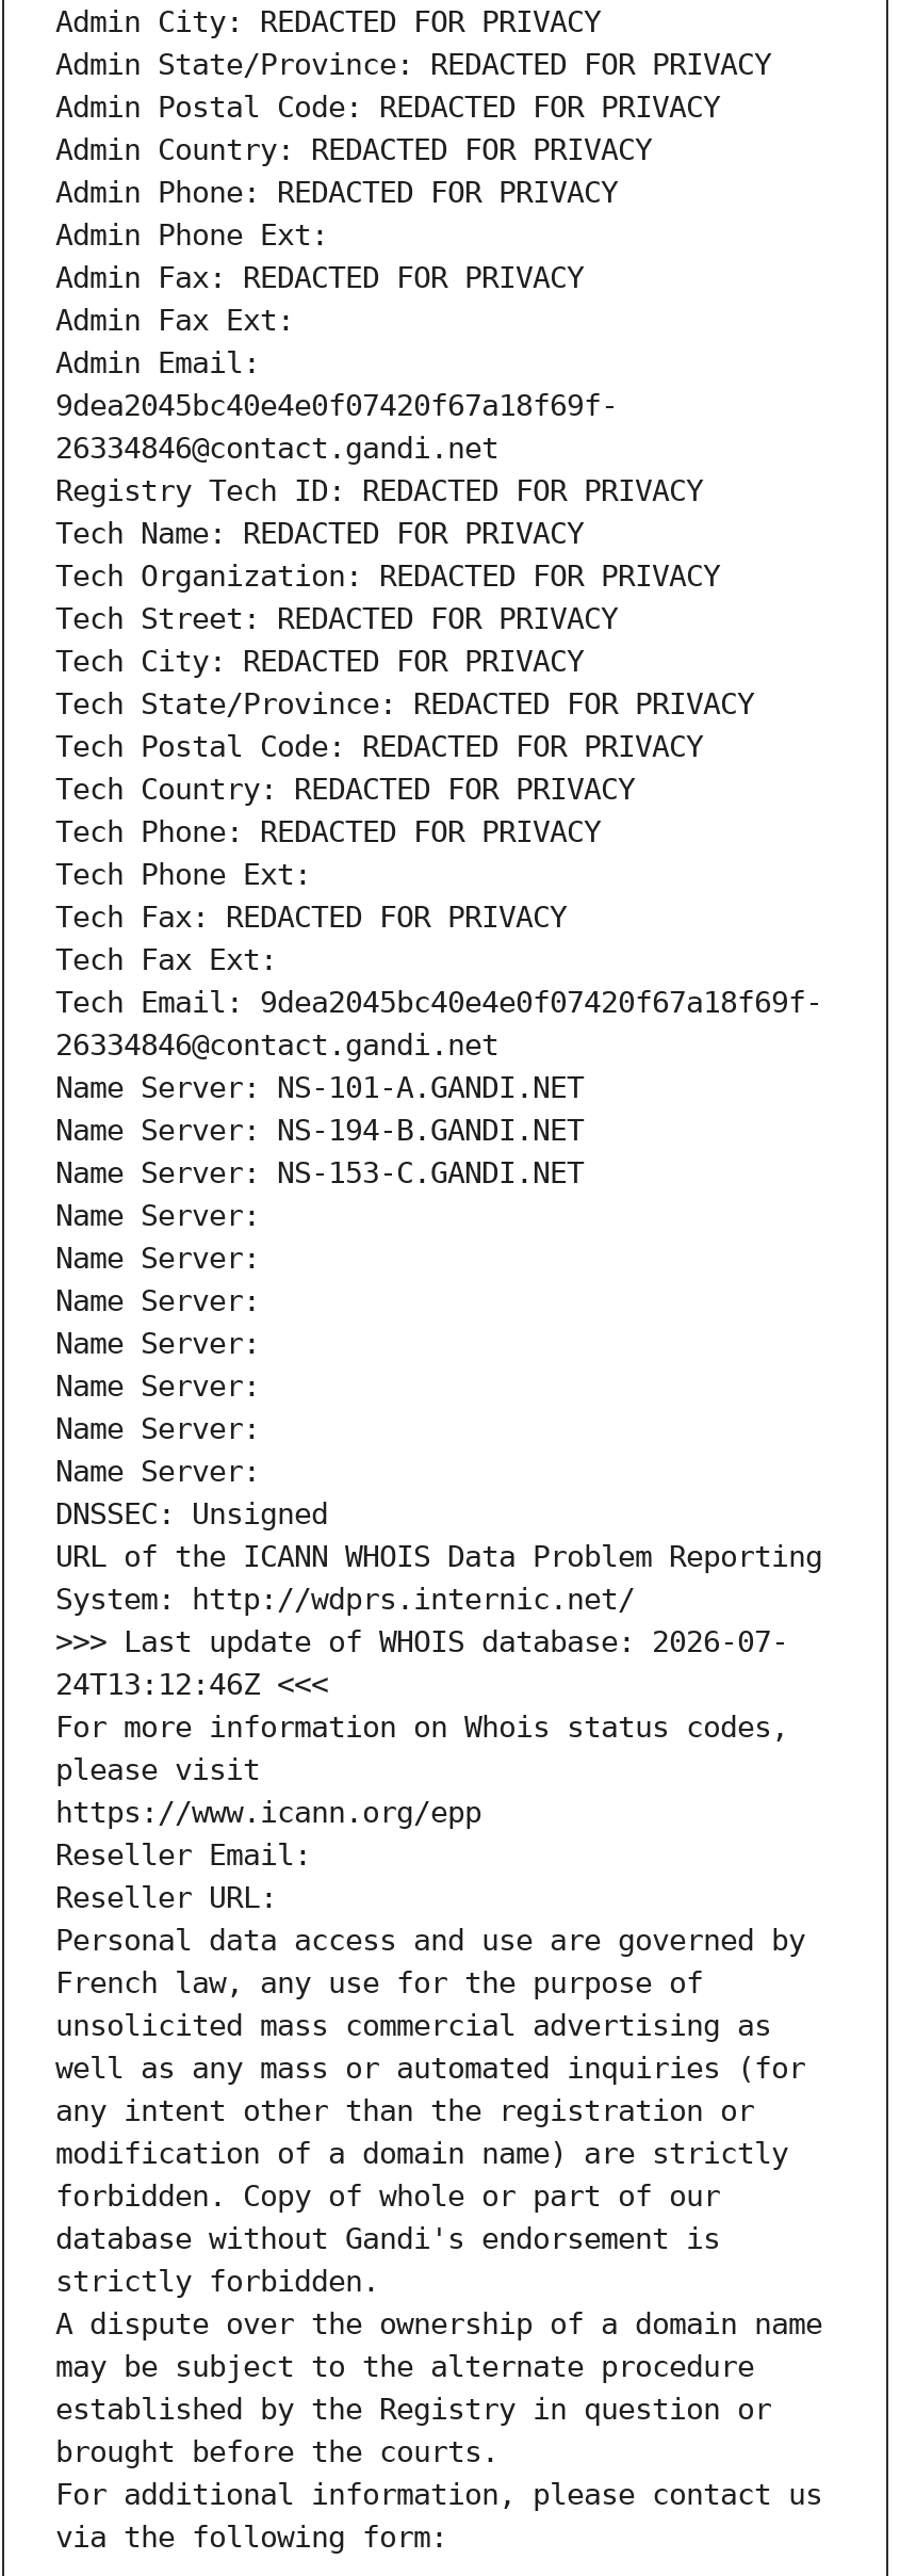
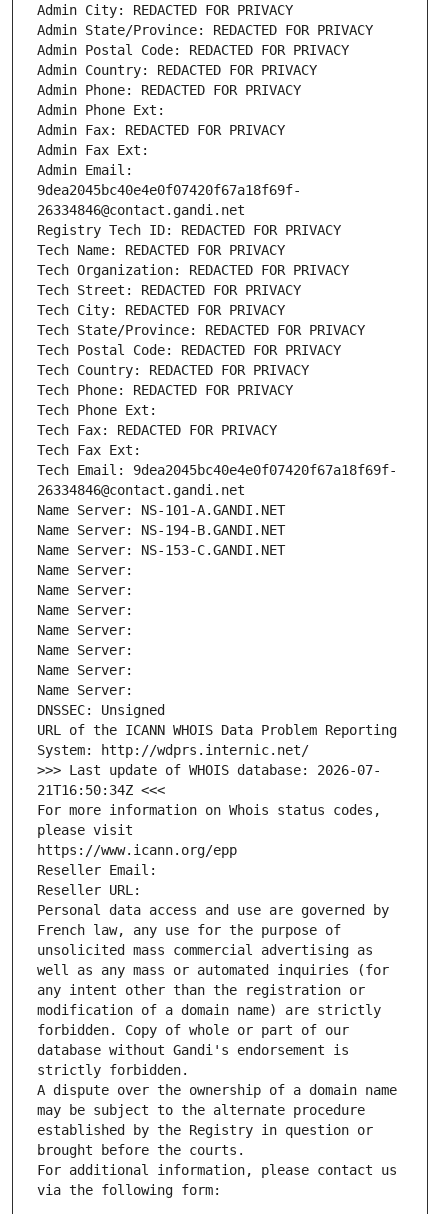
[55,1668,328,1702] 24T13:12:46Z <<< -> [37,782,165,798] 21T16:50:34Z <<<

